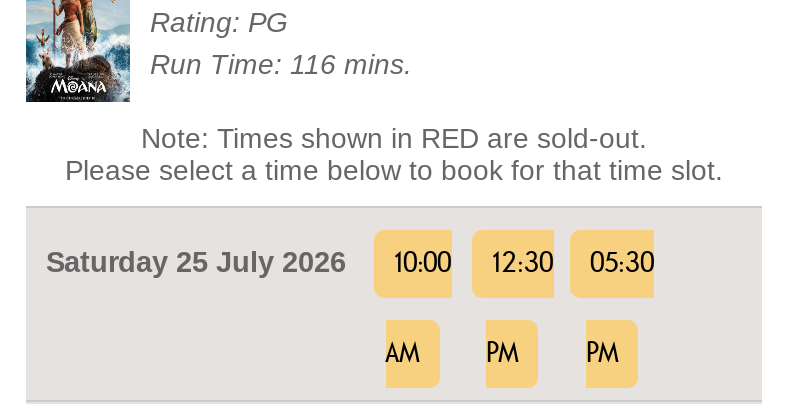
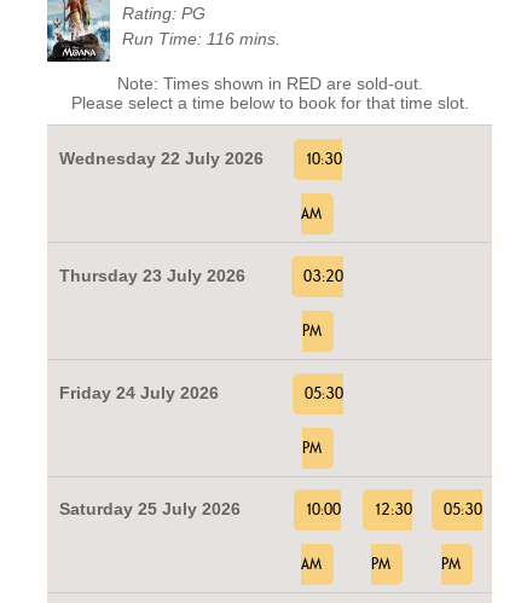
none -> [59,149,343,457] Wednesday 22 July 2026 | 10:30 | AM | Thursday 23 July 2026 | 03:20 | PM | Friday 24 July 2026 | 05:30 | PM

